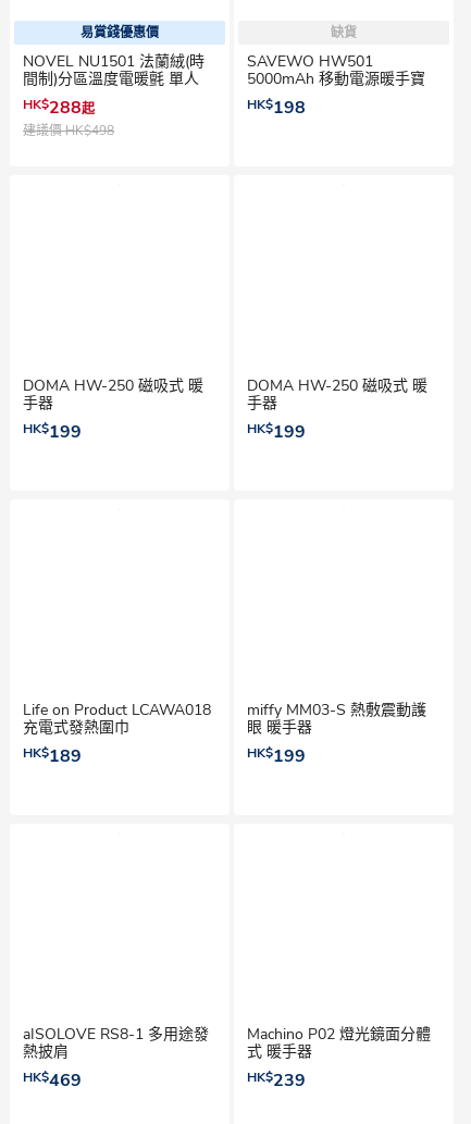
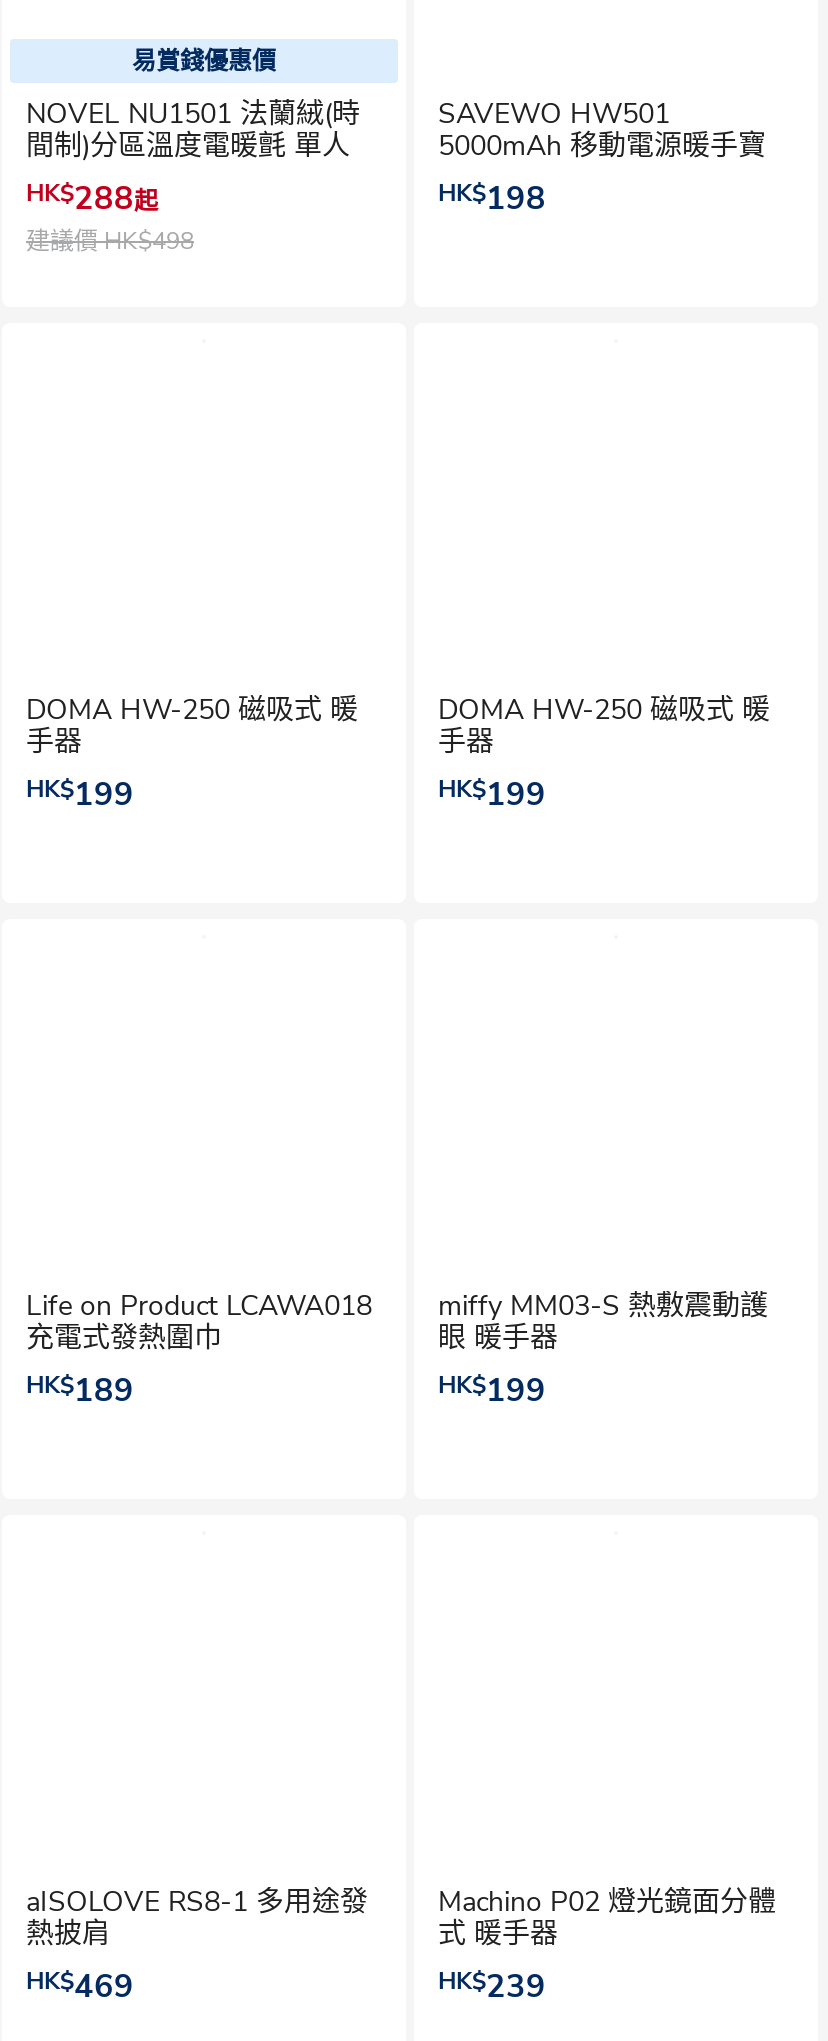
[331,24,357,41] 缺貨 -> none

